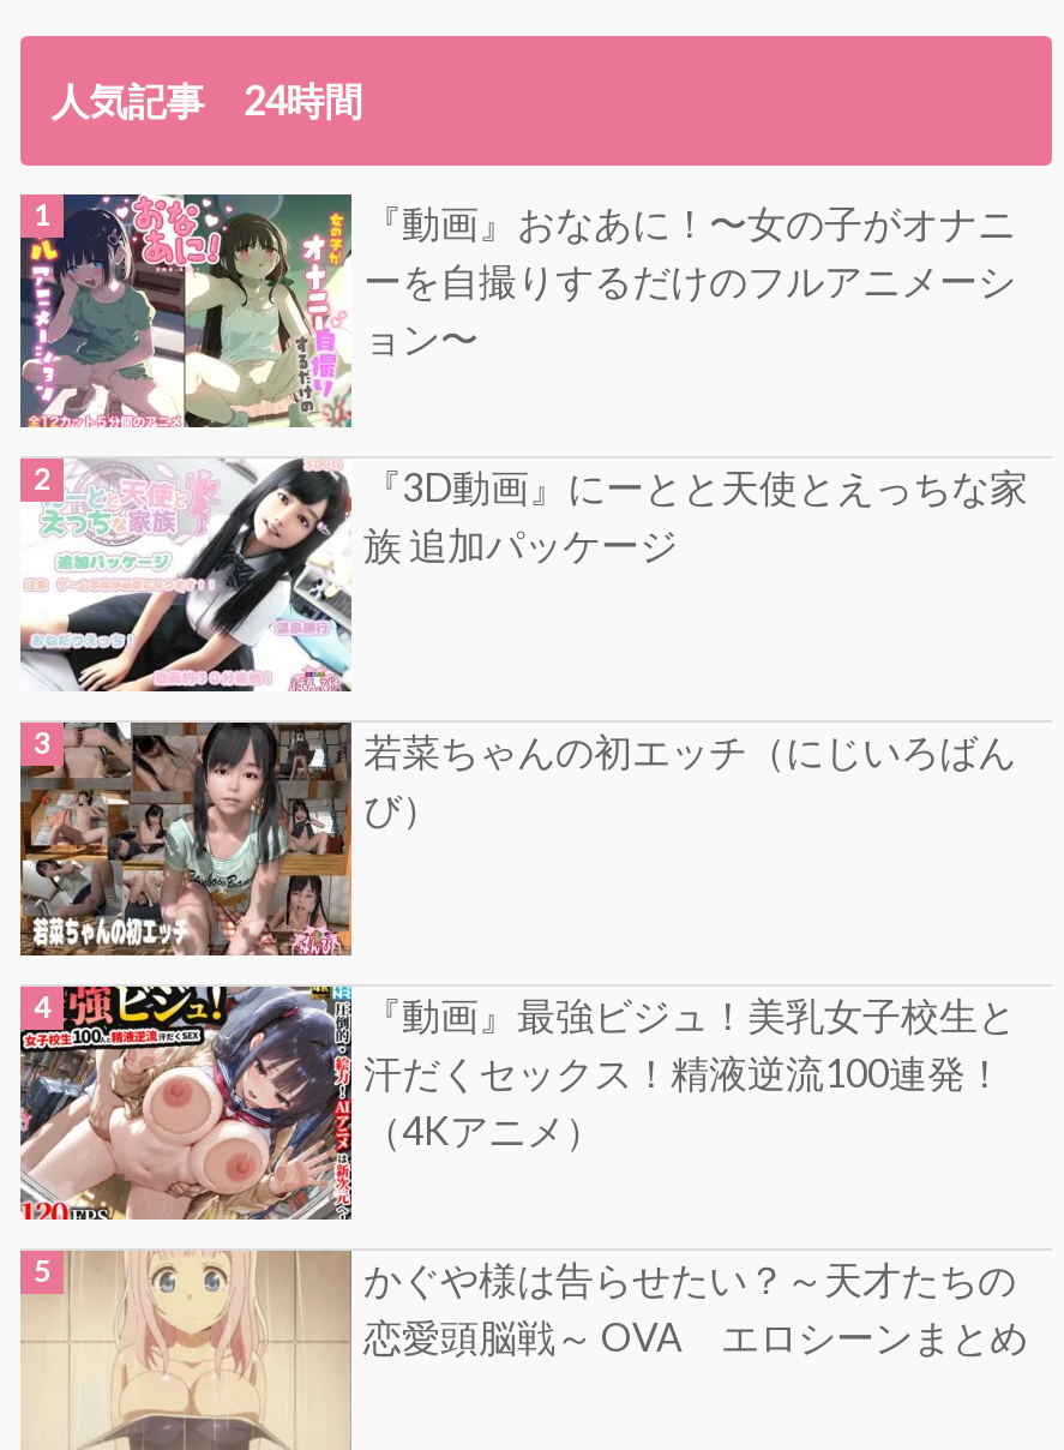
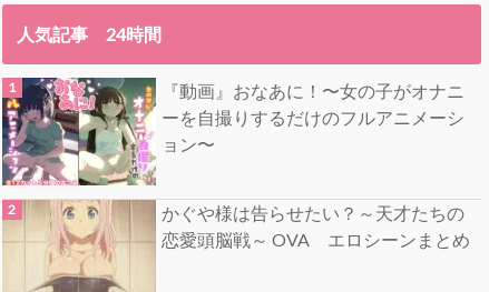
[18,459,1028,694] [image] | 『3D動画』にーとと天使とえっちな家 | 族 追加パッケージ -> none
[18,720,1016,958] [image] | 若菜ちゃんの初エッチ（にじいろばん | び） -> none
[20,984,1016,1222] [image] | 『動画』最強ビジュ！美乳女子校生と | 汗だくセックス！精液逆流100連発！ | （4Kアニメ） -> none

